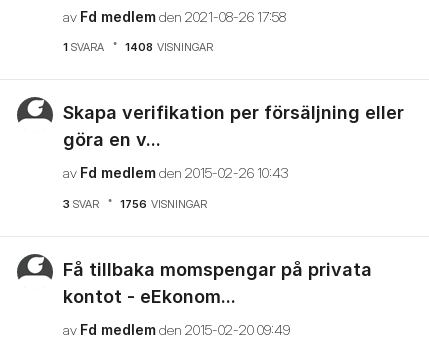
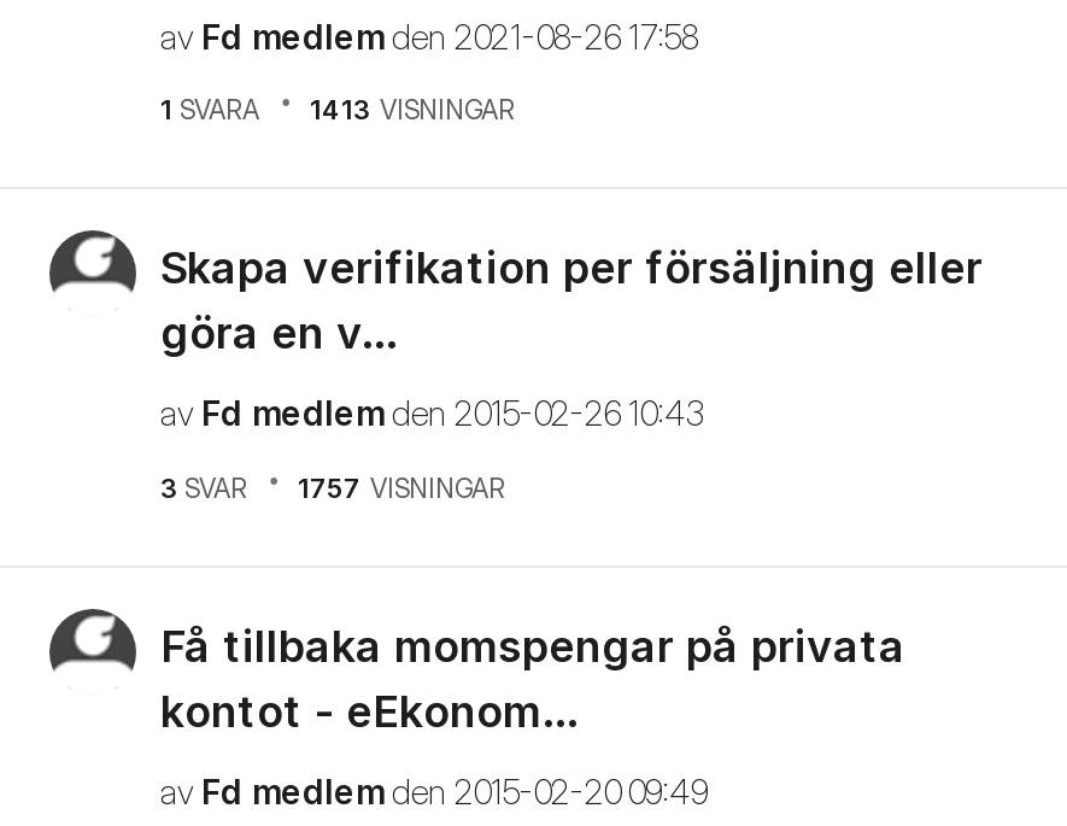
[63,40,213,54] 1 SVARA 1408 VISNINGAR -> [160,93,515,127] 1 SVARA 1413 VISNINGAR
[63,196,207,210] 3 SVAR 1756 VISNINGAR -> [160,470,505,504] 3 SVAR 1757 VISNINGAR

